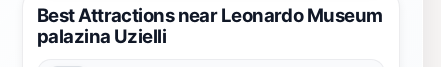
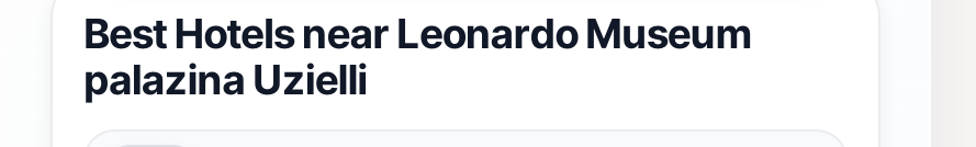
[37,4,382,26] Best Attractions near Leonardo Museum -> [83,9,751,57] Best Hotels near Leonardo Museum

